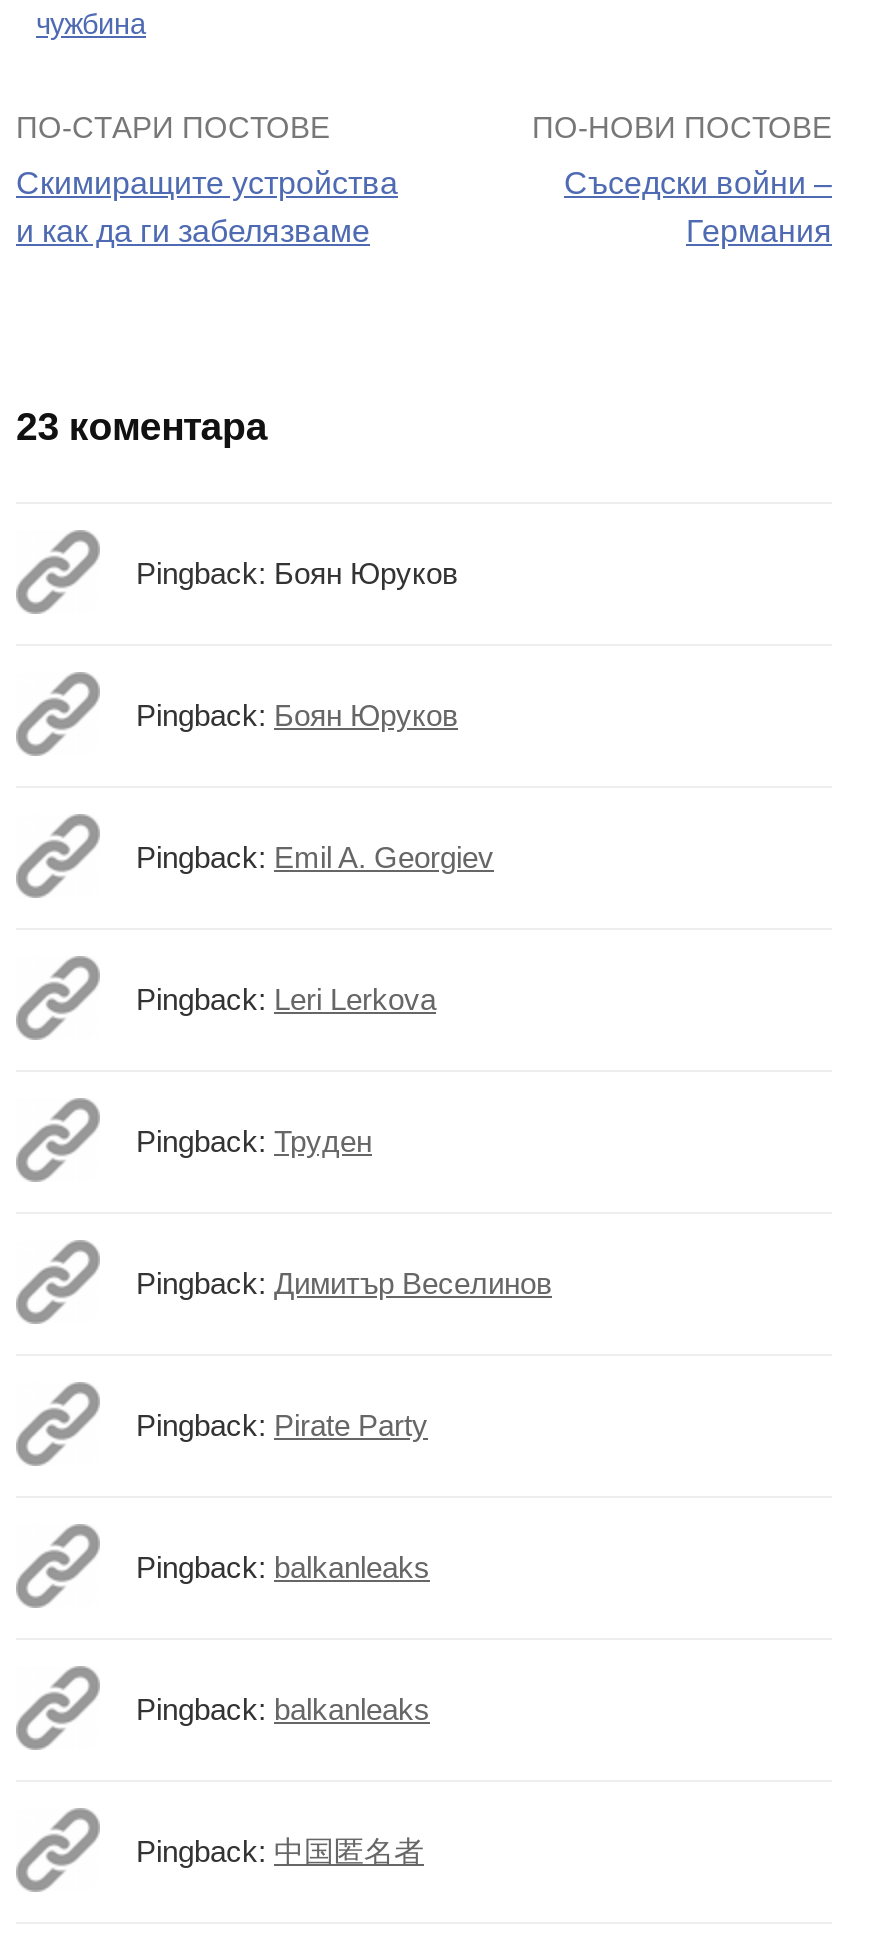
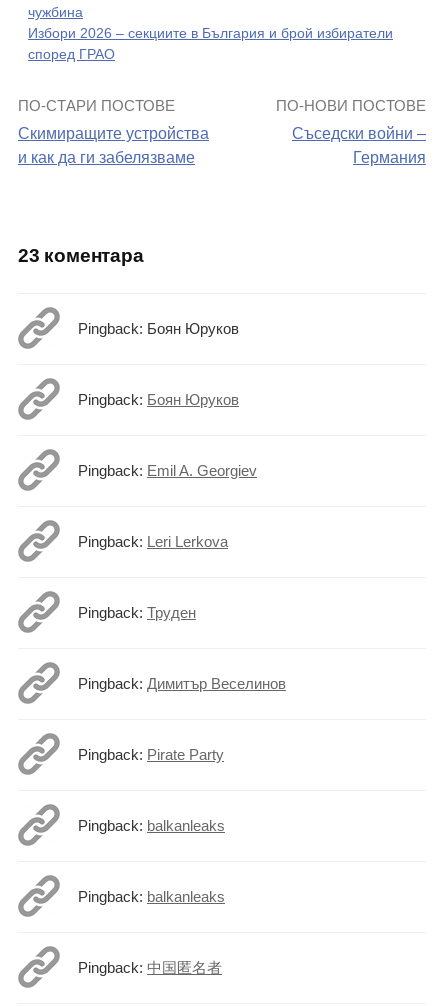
none -> [28,25,393,62] Избори 2026 – секциите в България и брой избиратели | според ГРАО

